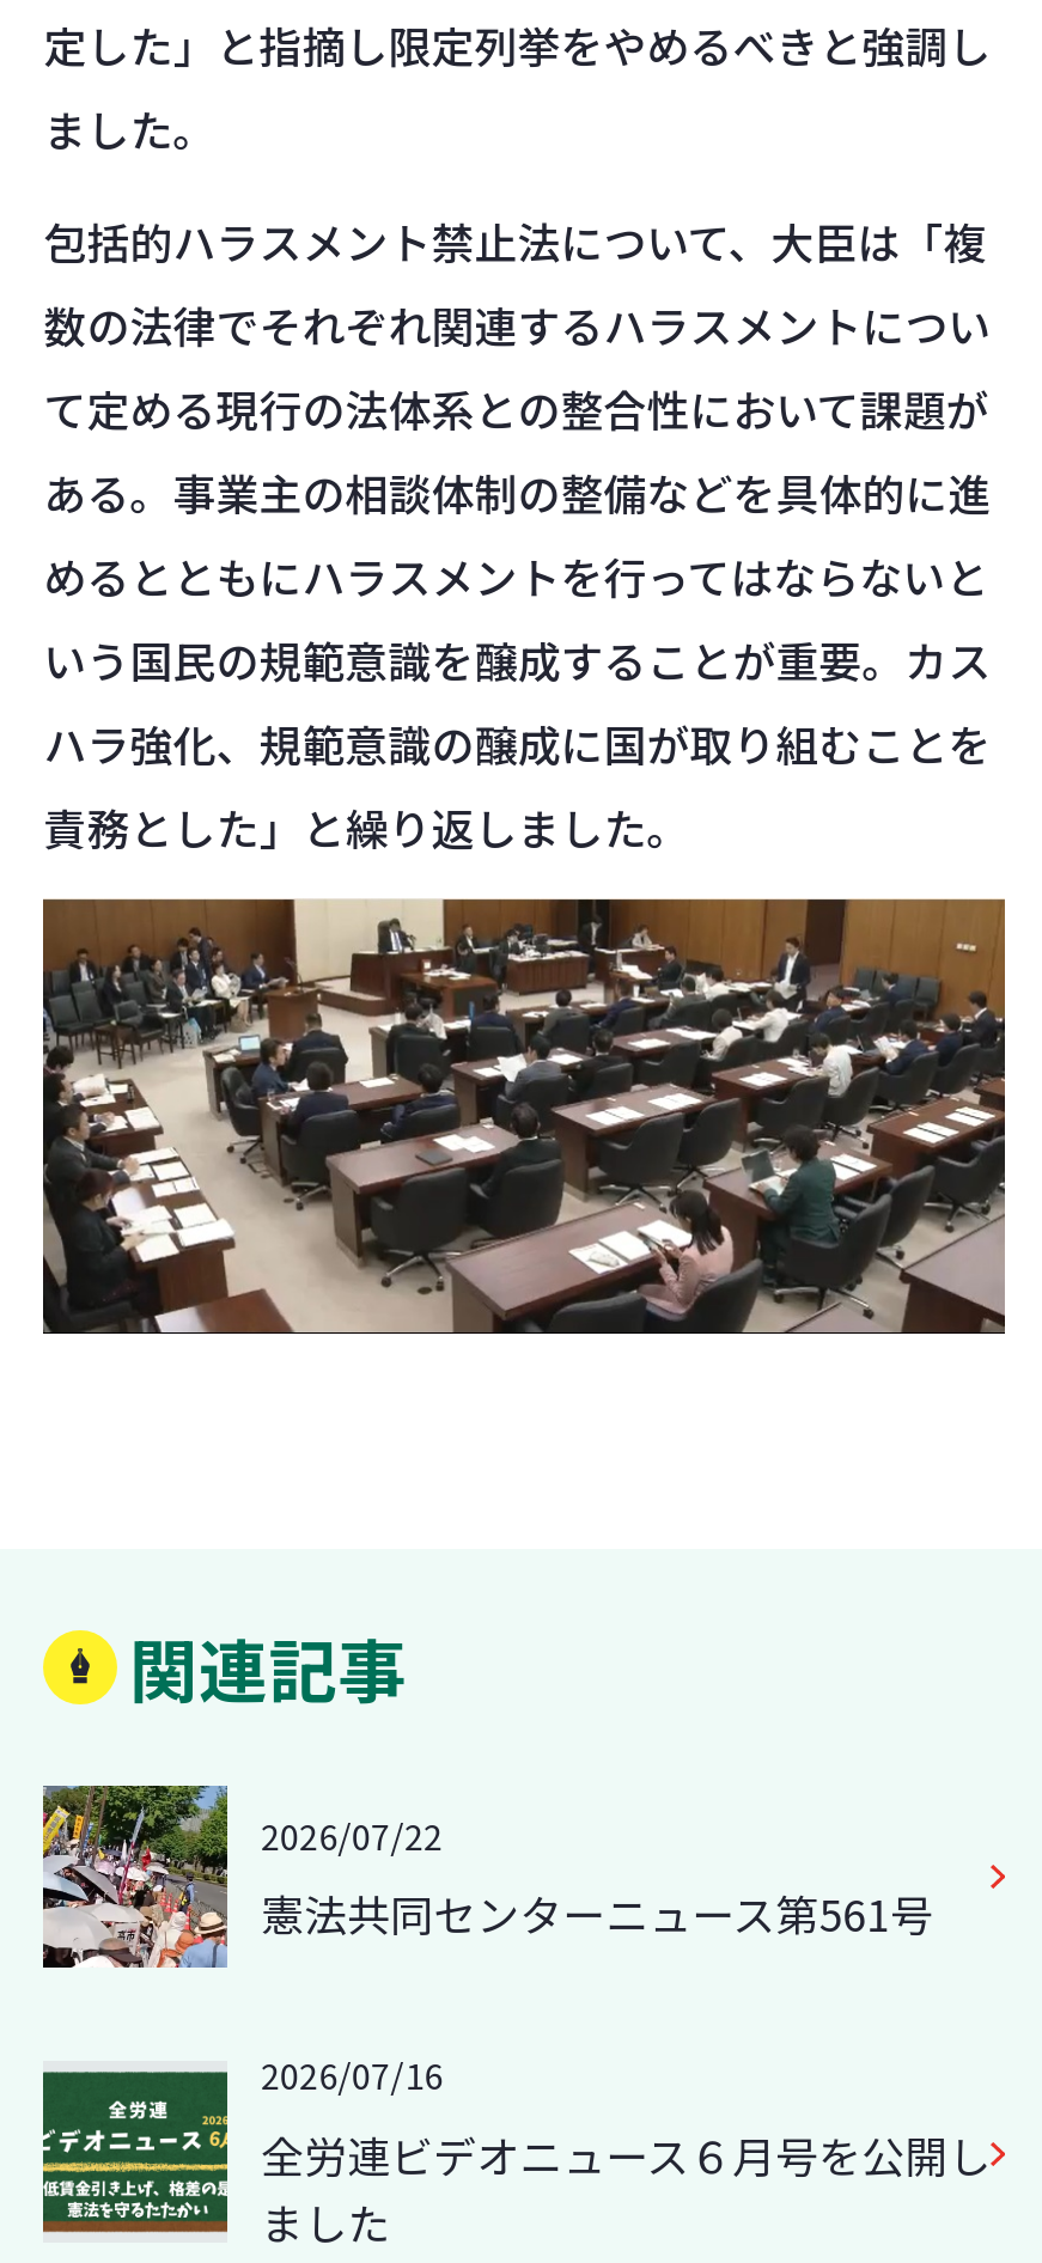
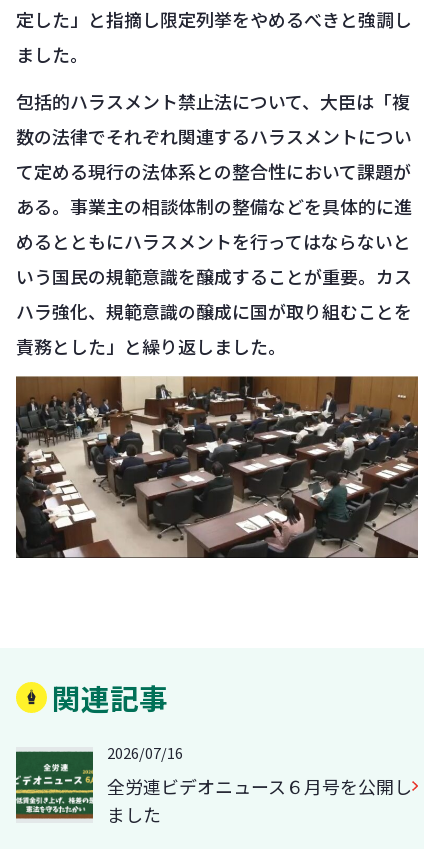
[41,1783,933,1970] [image] | 2026/07/22 | 憲法共同センターニュース第561号 -> none

